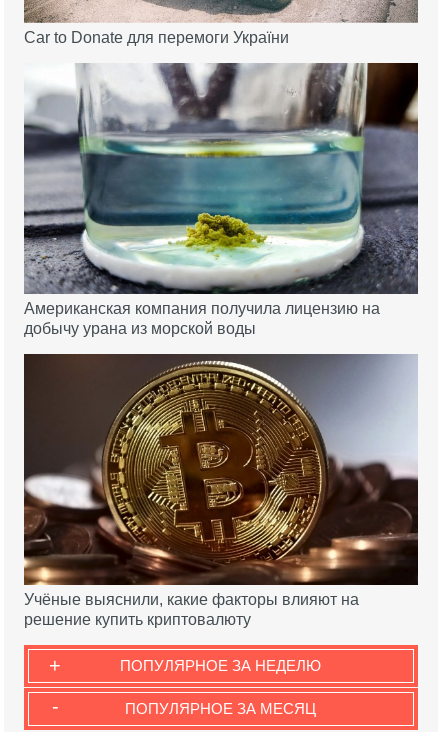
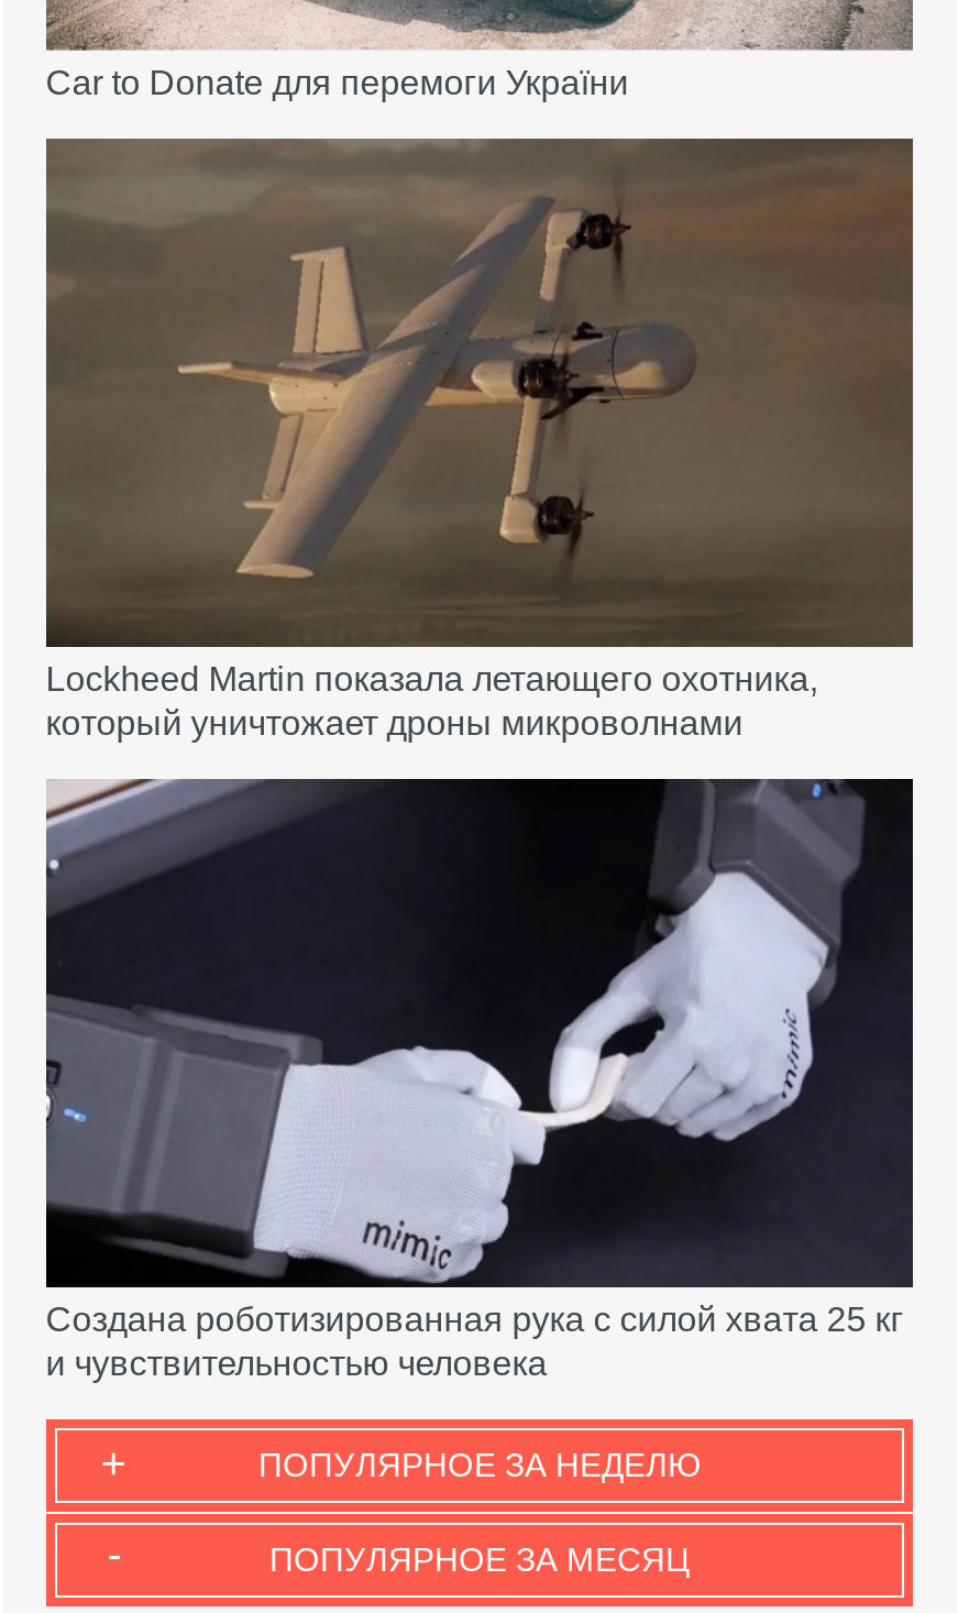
[24,63,418,337] [image] | Американская компания получила лицензию на | добычу урана из морской воды -> [44,136,913,743] [image] | Lockheed Martin показала летающего охотника, | который уничтожает дроны микроволнами
[23,353,418,628] [image] | Учёные выяснили, какие факторы влияют на | решение купить криптовалюту -> [44,777,915,1383] [image] | Создана роботизированная рука с силой хвата 25 кг | и чувствительностью человека

